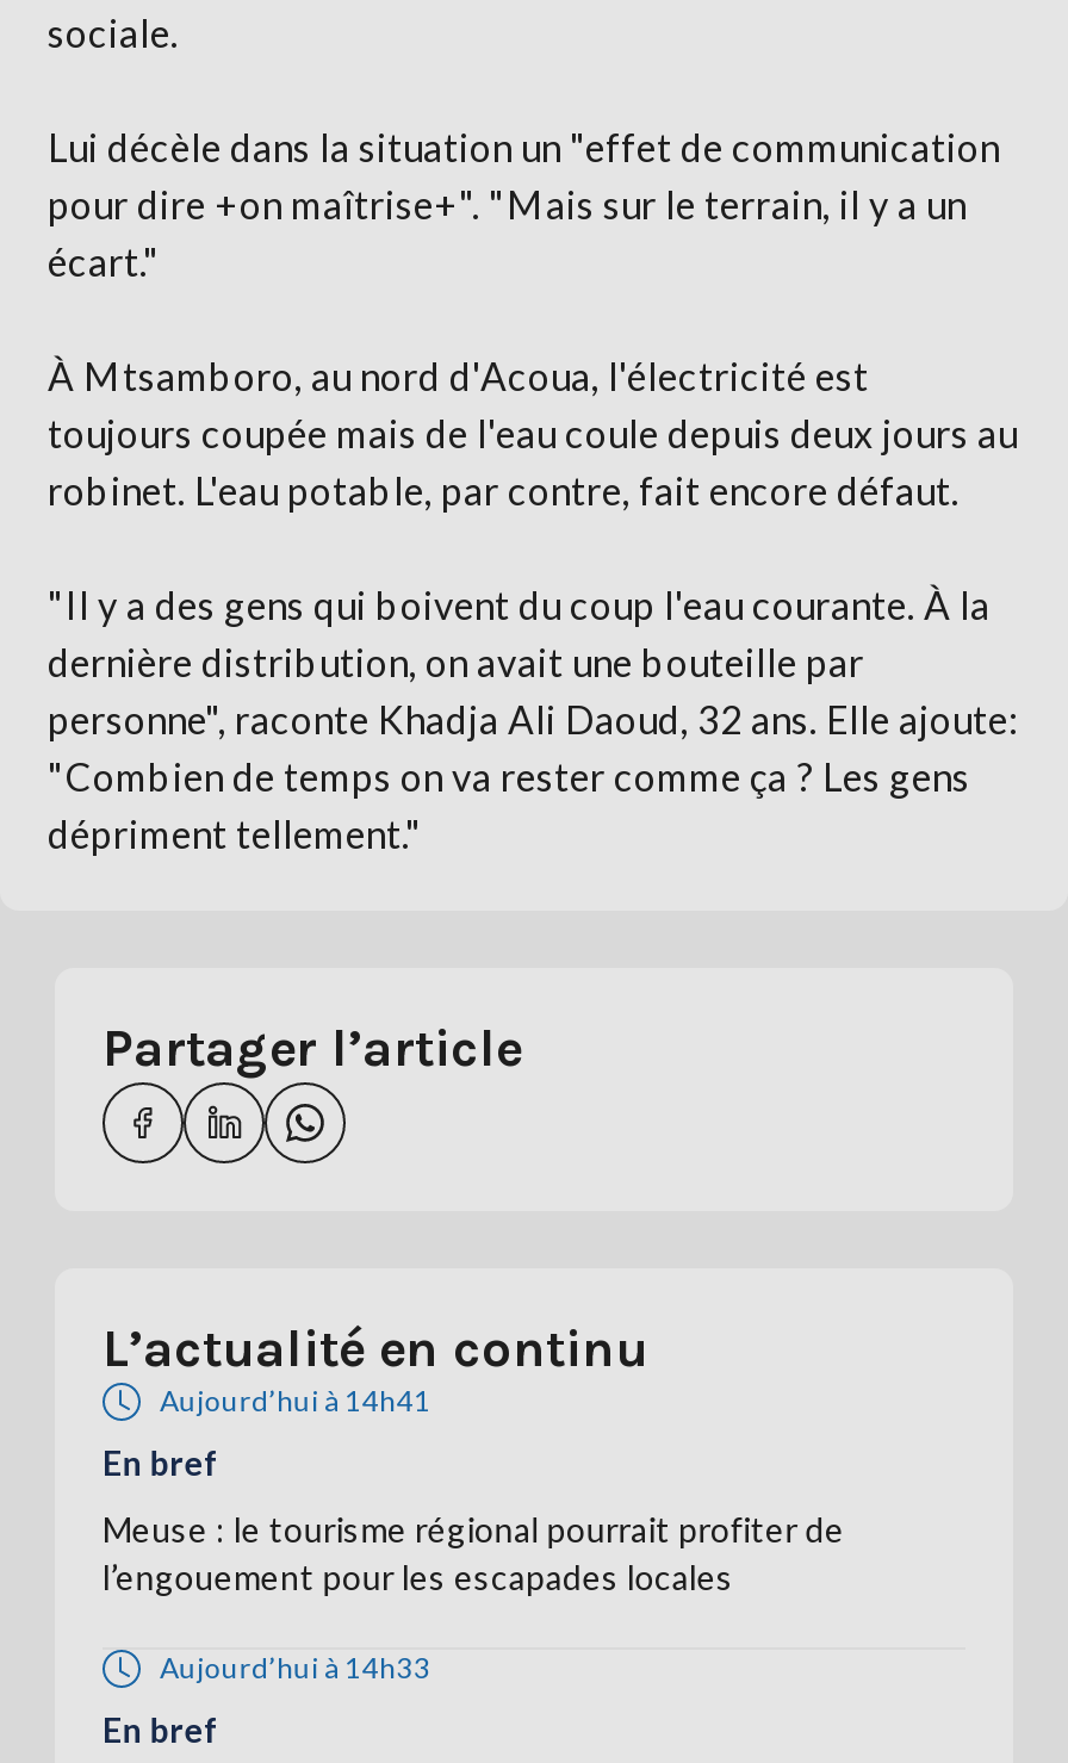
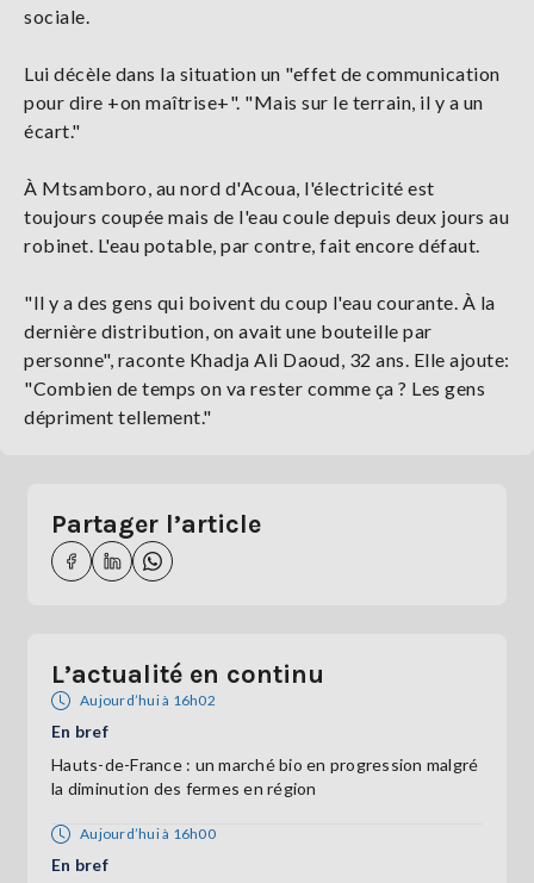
[160,1382,431,1418] Aujourd’hui à 14h41 -> [80,691,216,709] Aujourd’hui à 16h02
[103,1509,844,1597] Meuse : le tourisme régional pourrait profiter de | l’engouement pour les escapades locales -> [51,754,478,798] Hauts-de-France : un marché bio en progression malgré | la diminution des fermes en région
[160,1649,431,1685] Aujourd’hui à 14h33 -> [80,824,216,842] Aujourd’hui à 16h00

